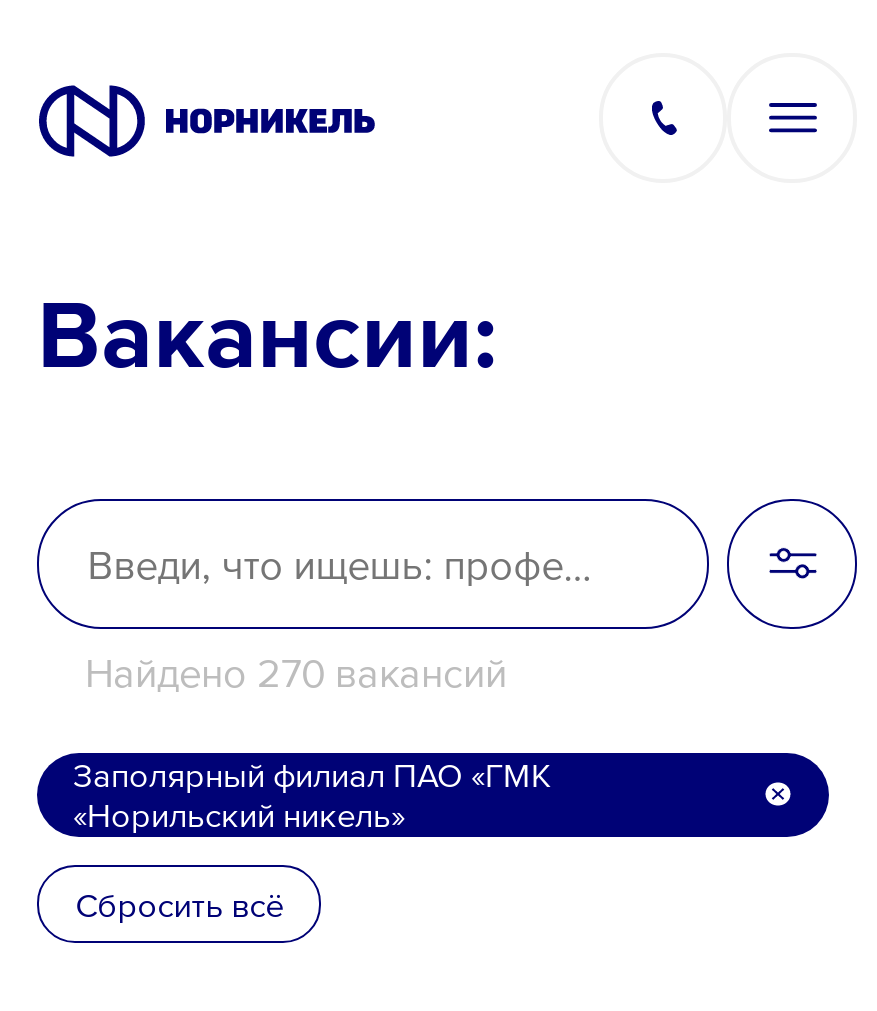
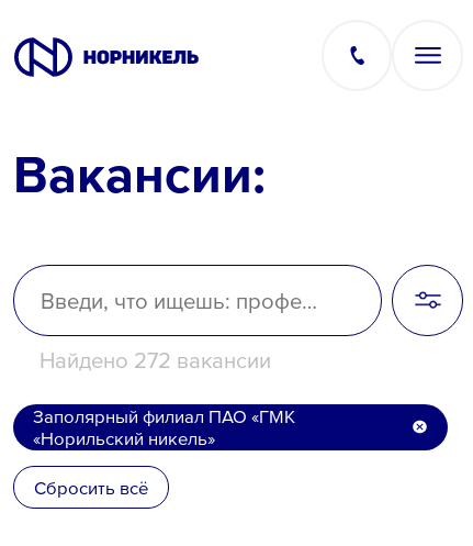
[85,643,507,699] Найдено 270 вакансий -> [40,344,271,375] Найдено 272 вакансии

